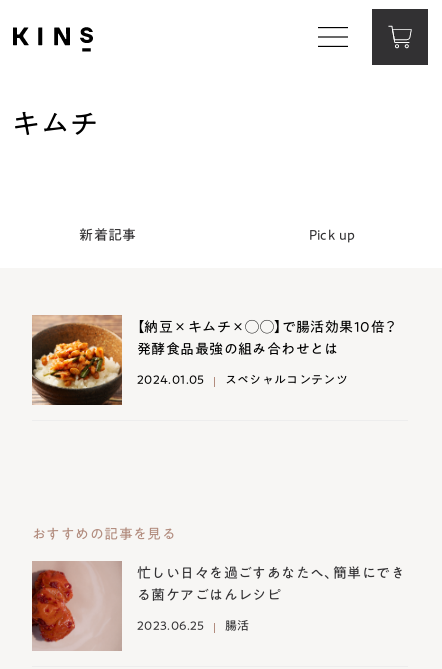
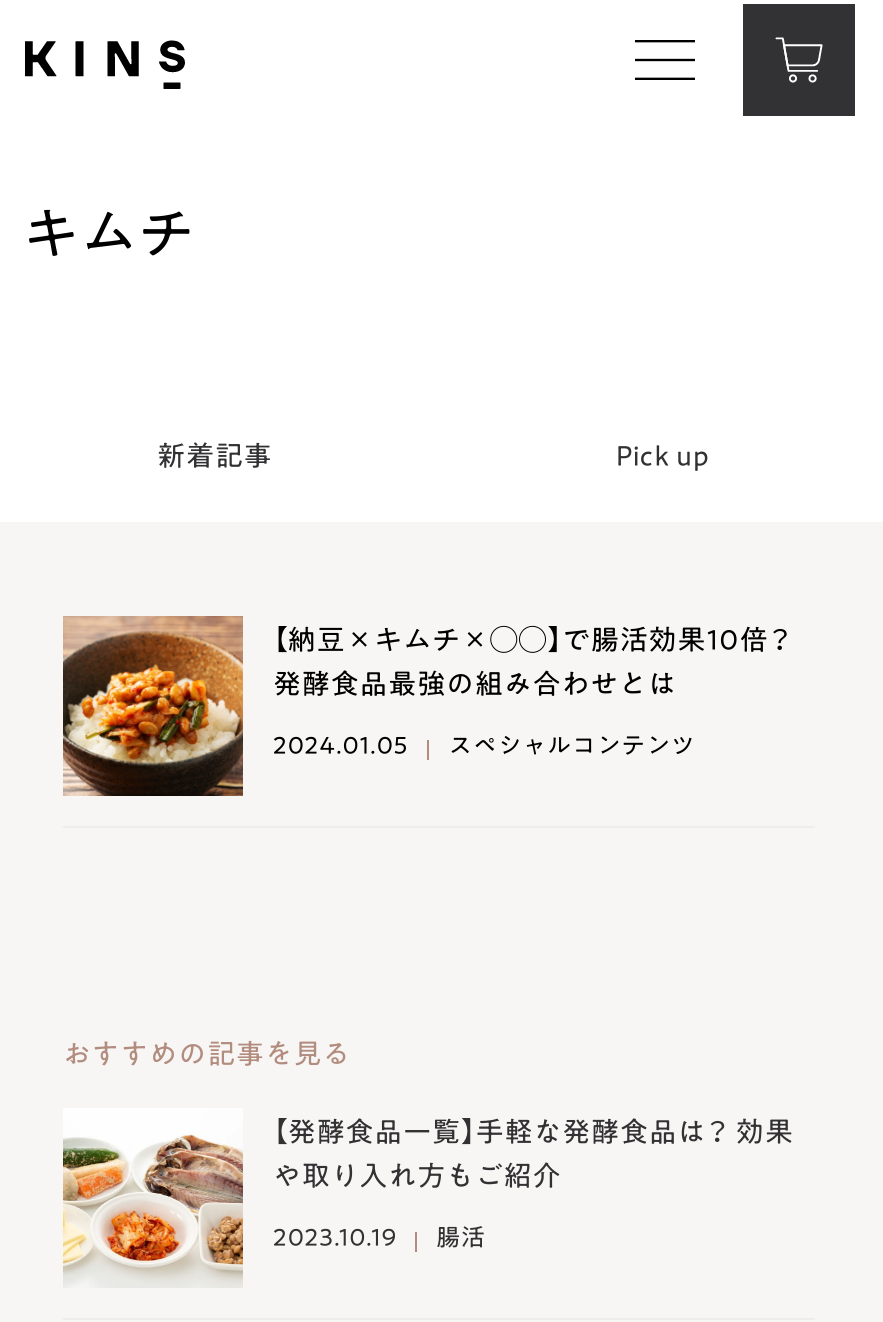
[31,560,405,651] [image] | 忙しい日々を過ごすあなたへ、簡単にでき | る菌ケアごはんレシピ -> [63,1108,794,1286] [image] | 【発酵食品一覧】手軽な発酵食品は？ 効果 | や取り入れ方もご紹介
[137,616,249,634] 2023.06.25 腸活 -> [273,1218,486,1254] 2023.10.19 腸活

